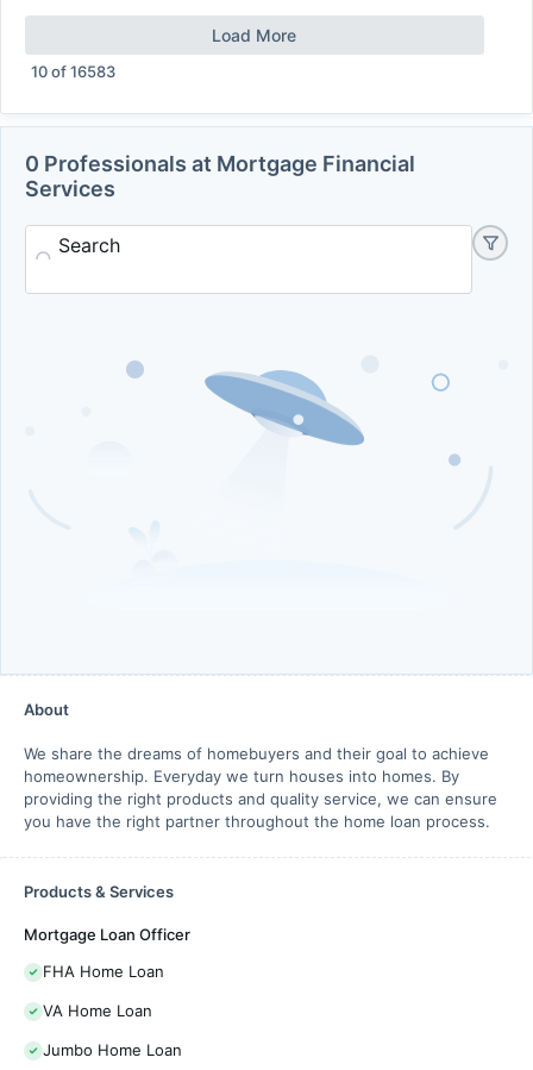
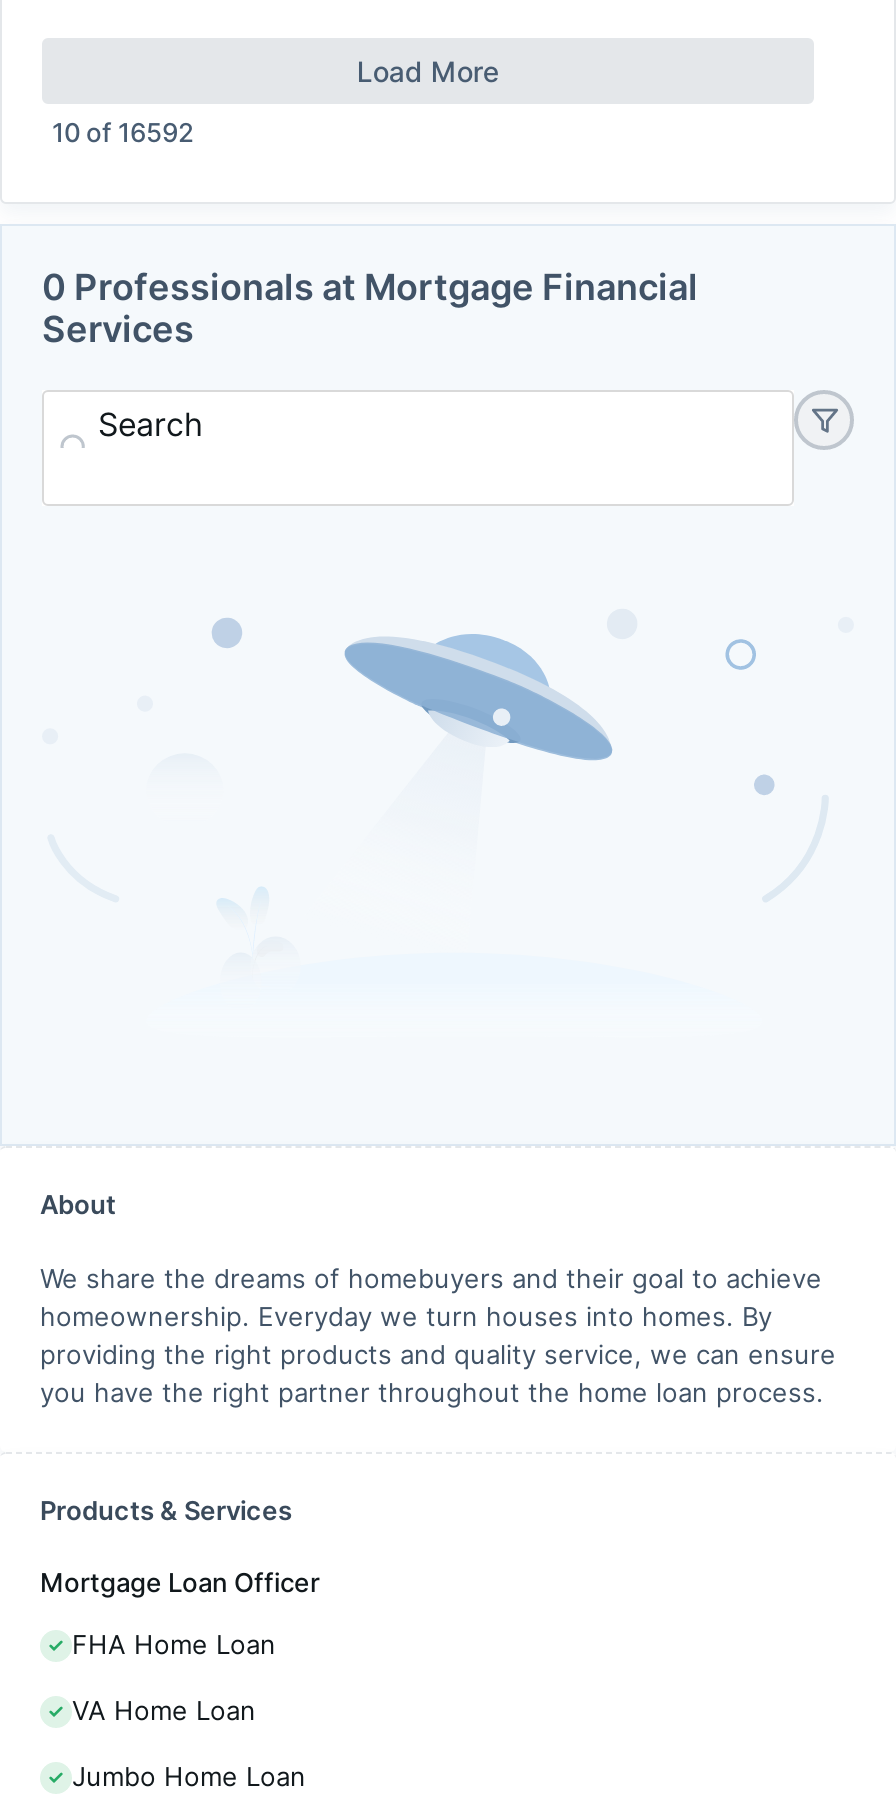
[31,62,115,81] 10 of 16583 -> [52,116,194,148] 10 of 16592

